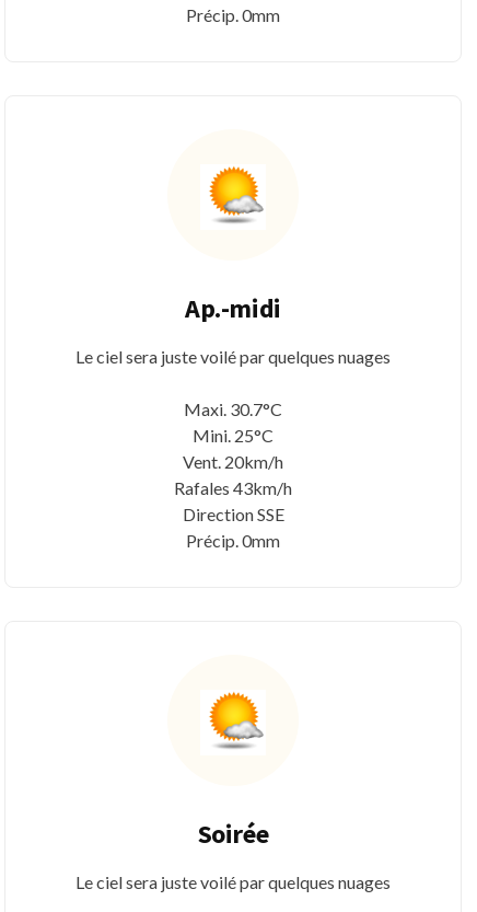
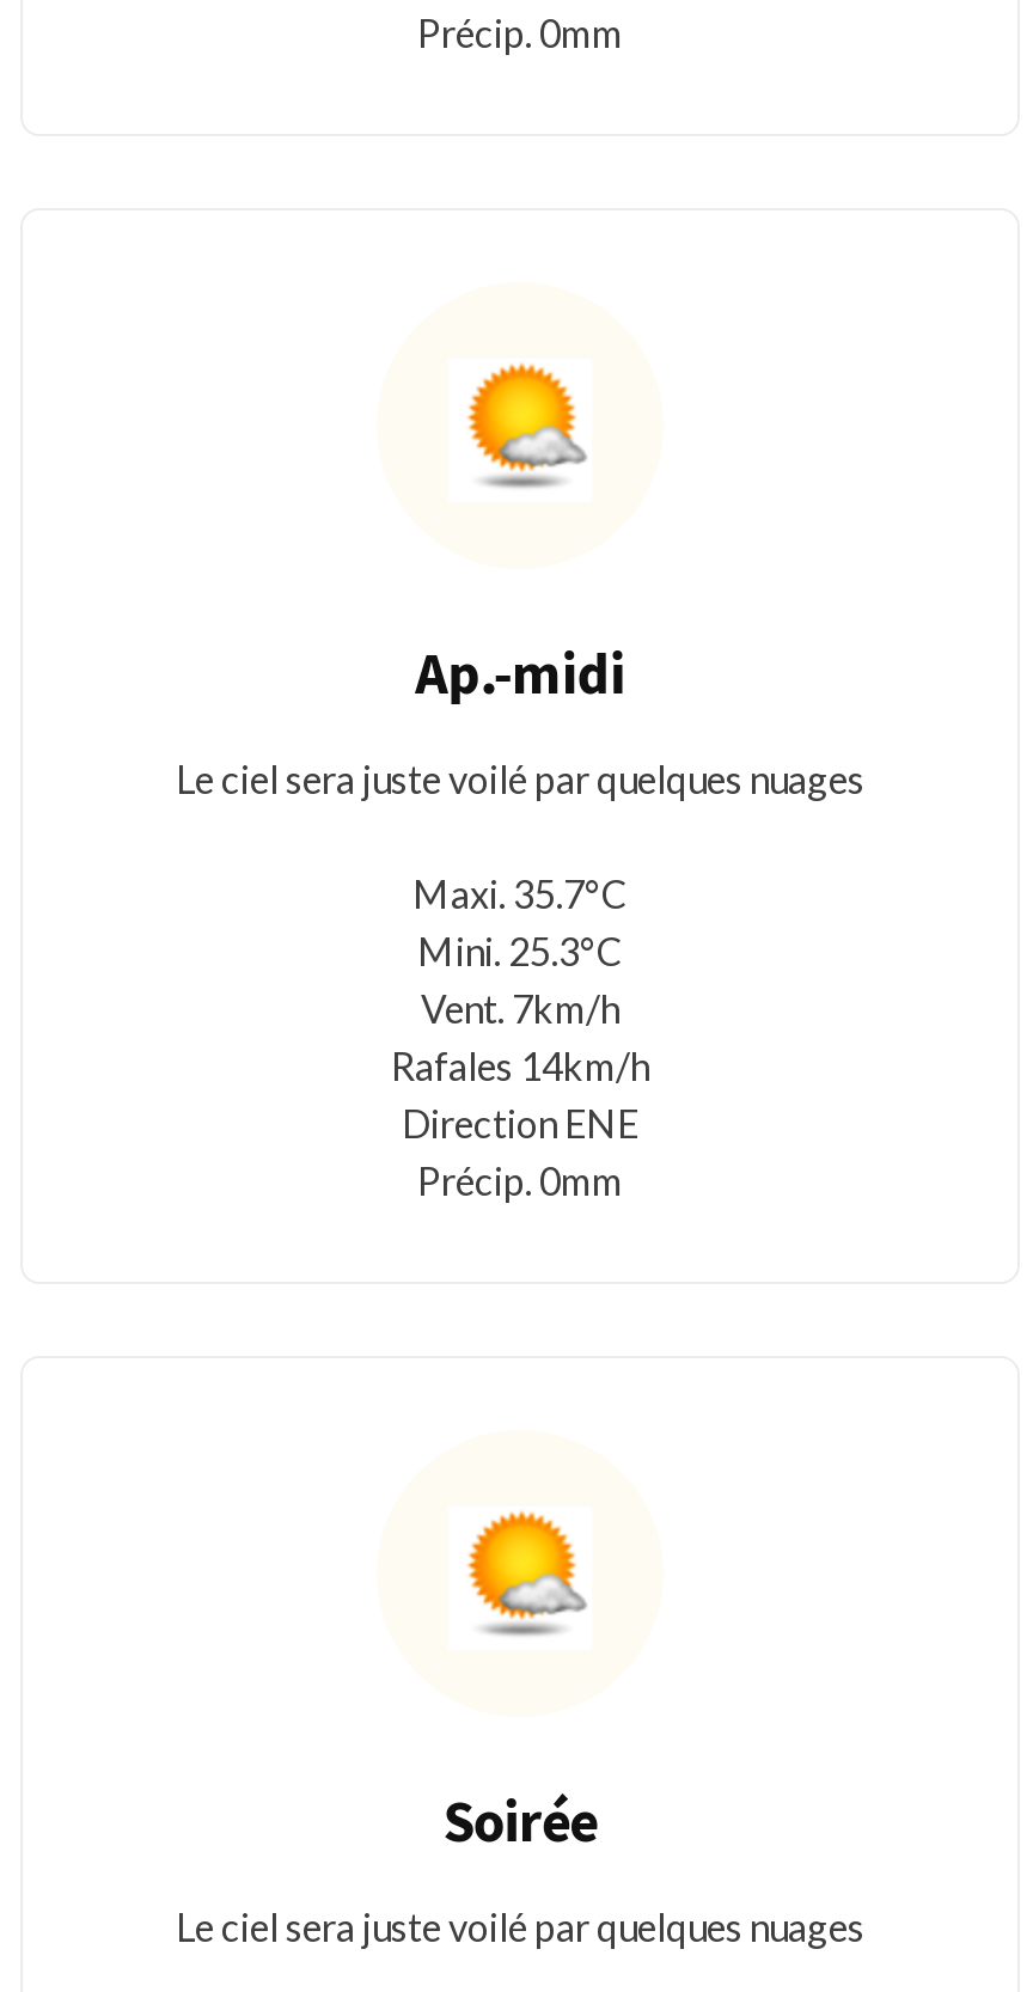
[184,399,282,419] Maxi. 30.7°C -> [412,870,628,916] Maxi. 35.7°C
[193,425,274,446] Mini. 25°C -> [417,928,623,973] Mini. 25.3°C
[183,451,283,472] Vent. 20km/h -> [421,985,619,1031] Vent. 7km/h
[174,477,292,498] Rafales 43km/h -> [391,1043,649,1088] Rafales 14km/h
[182,504,284,524] Direction SSE -> [402,1100,638,1145] Direction ENE

